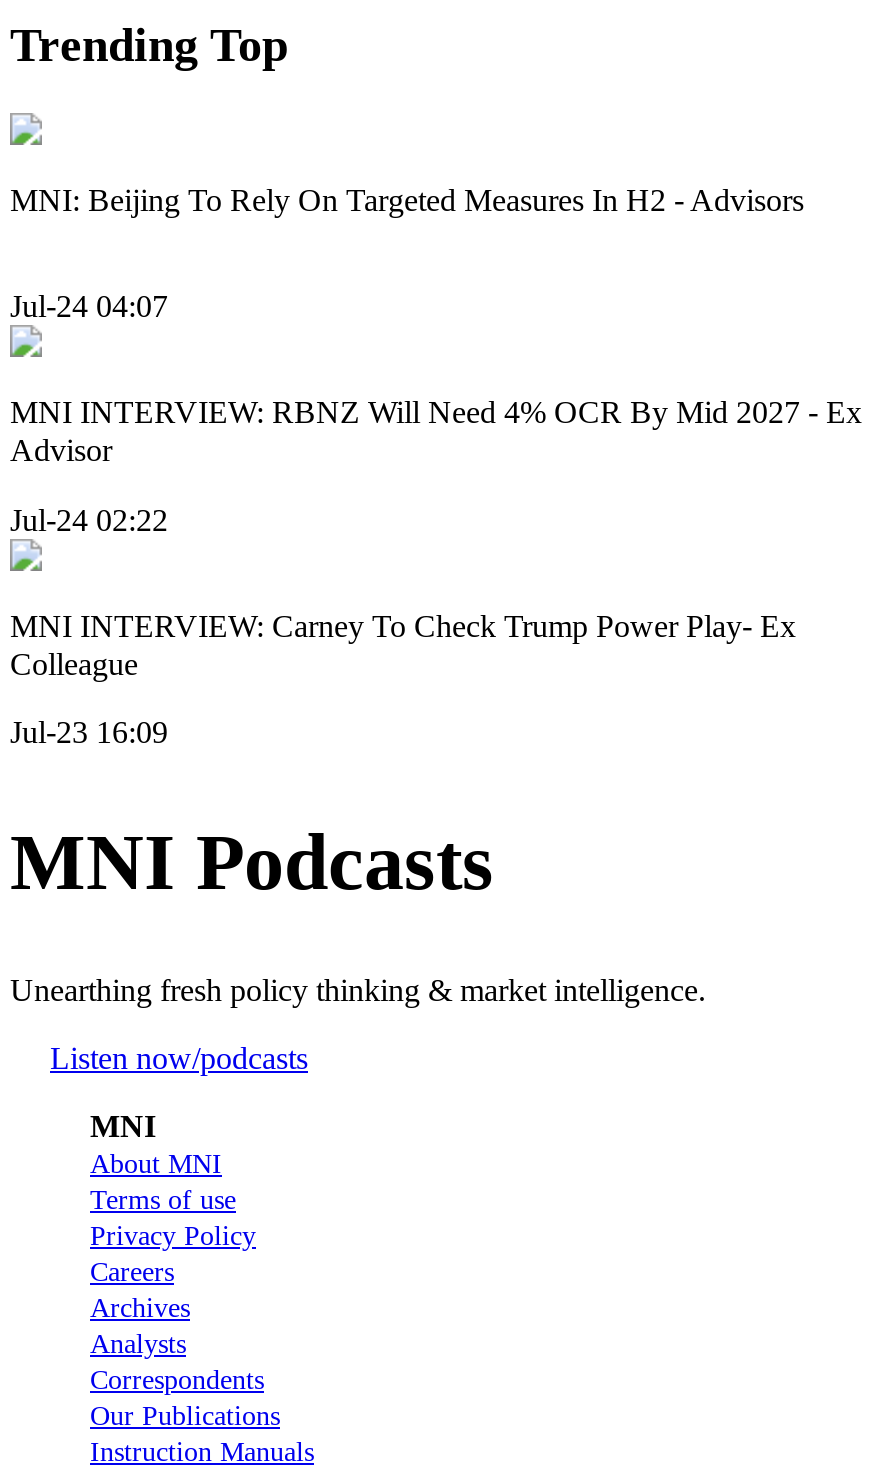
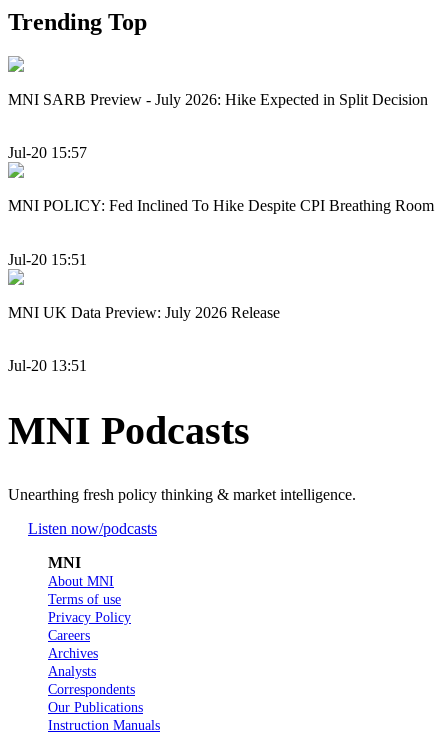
[10,183,804,217] MNI: Beijing To Rely On Targeted Measures In H2 - Advisors -> [8,91,428,108] MNI SARB Preview - July 2026: Hike Expected in Split Decision
[10,289,168,323] Jul-24 04:07 -> [8,144,87,161] Jul-20 15:57
[10,395,862,467] MNI INTERVIEW: RBNZ Will Need 4% OCR By Mid 2027 - Ex | Advisor -> [8,197,434,214] MNI POLICY: Fed Inclined To Hike Despite CPI Breathing Room
[10,502,168,536] Jul-24 02:22 -> [8,251,87,268] Jul-20 15:51
[10,608,796,680] MNI INTERVIEW: Carney To Check Trump Power Play- Ex | Colleague -> [8,304,280,321] MNI UK Data Preview: July 2026 Release
[10,715,168,749] Jul-23 16:09 -> [8,357,87,374] Jul-20 13:51

